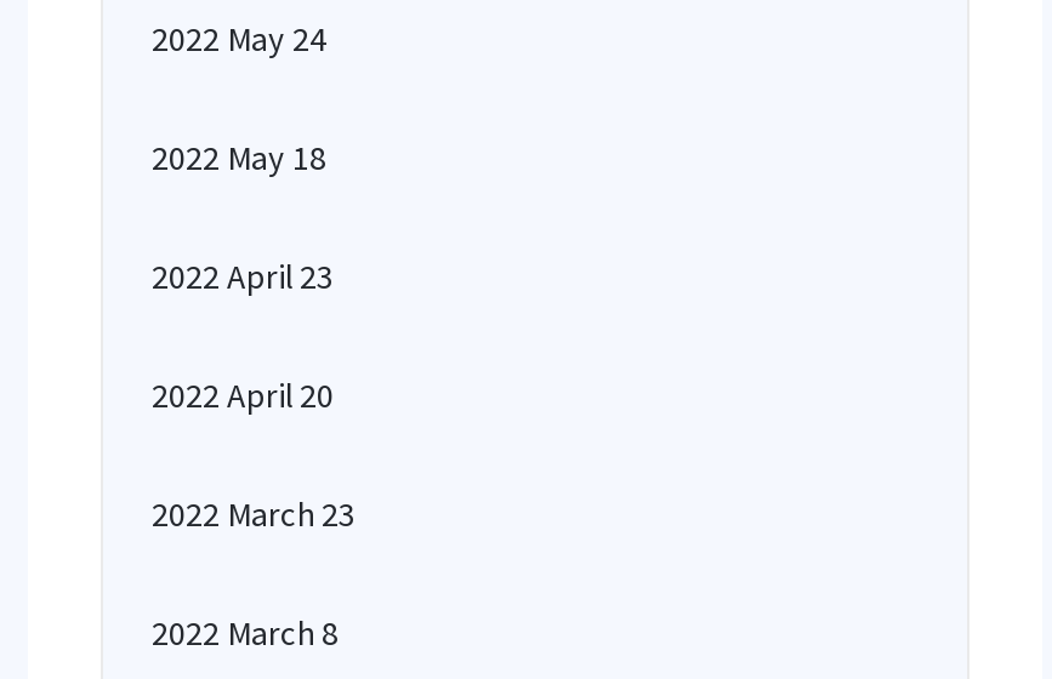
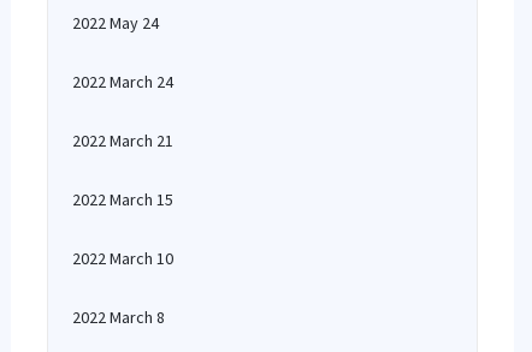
[152,136,326,179] 2022 May 18 -> [72,71,173,93] 2022 March 24
[152,255,334,298] 2022 April 23 -> [72,130,173,151] 2022 March 21
[152,373,334,417] 2022 April 20 -> [72,189,173,210] 2022 March 15
[152,492,356,536] 2022 March 23 -> [72,247,173,269] 2022 March 10

